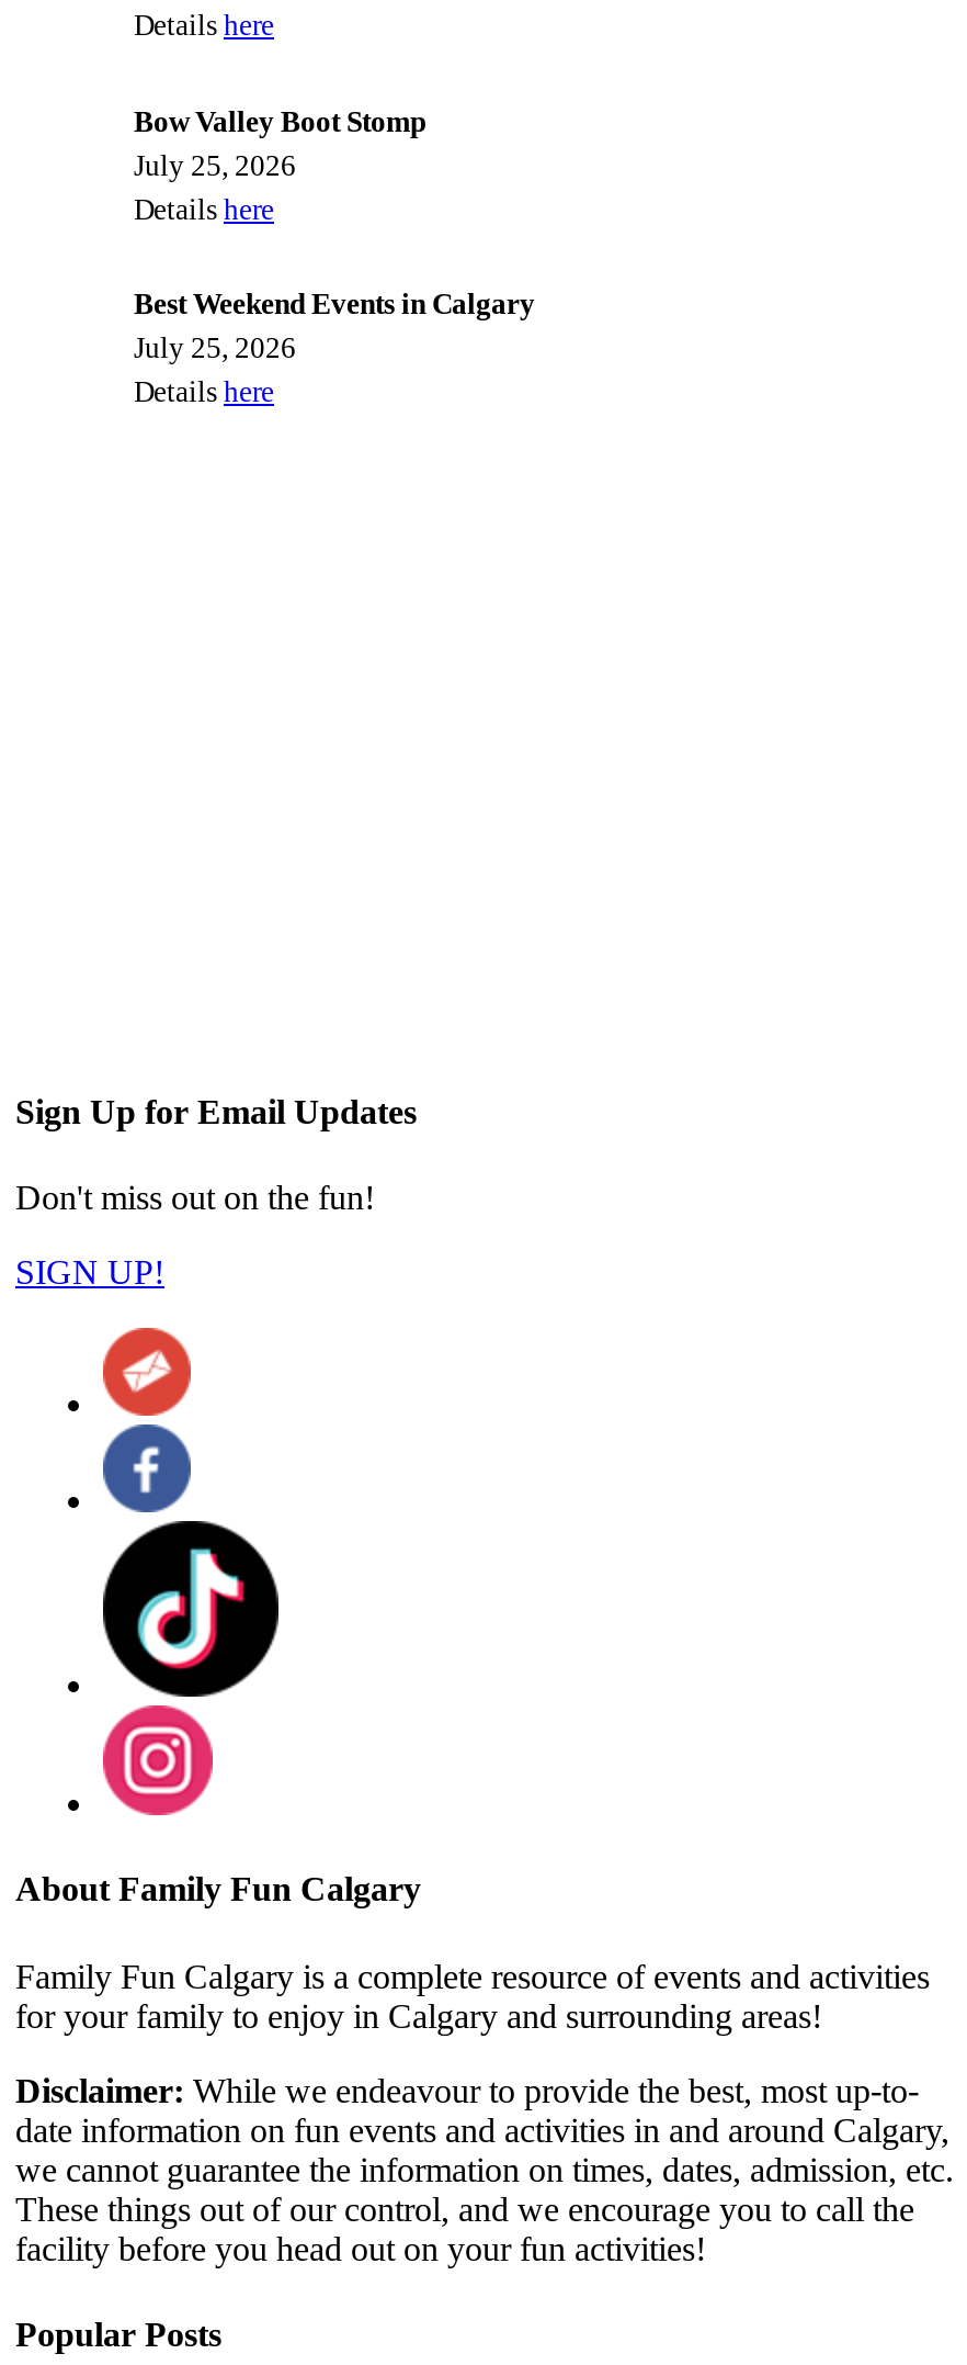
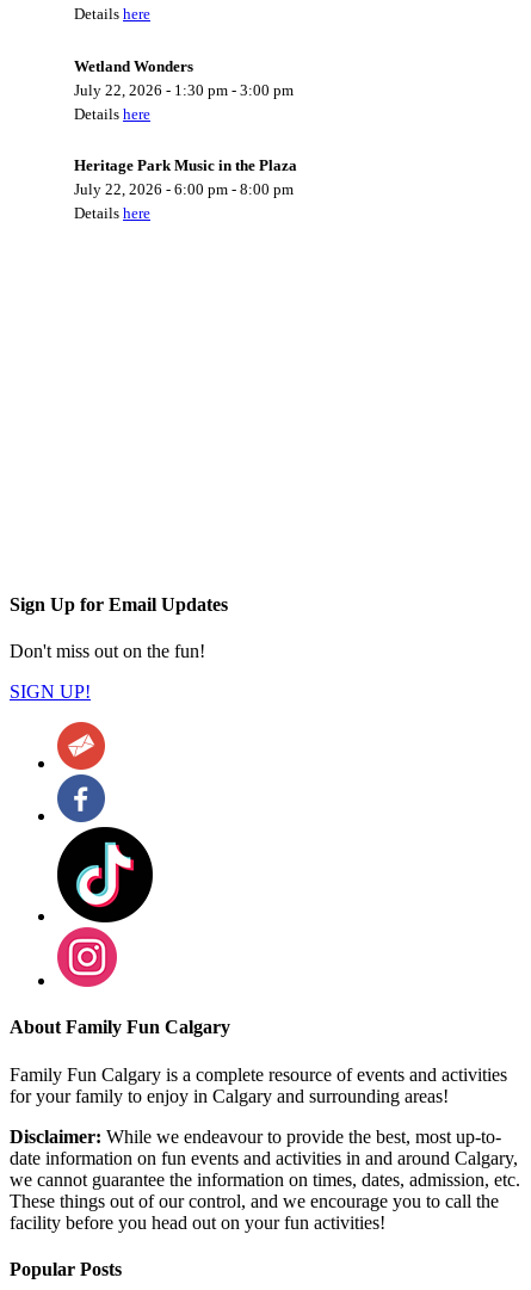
[134,104,425,181] Bow Valley Boot Stomp | July 25, 2026 -> [74,57,294,99] Wetland Wonders | July 22, 2026 - 1:30 pm - 3:00 pm
[134,288,535,365] Best Weekend Events in Calgary | July 25, 2026 -> [74,156,297,198] Heritage Park Music in the Plaza | July 22, 2026 - 6:00 pm - 8:00 pm

